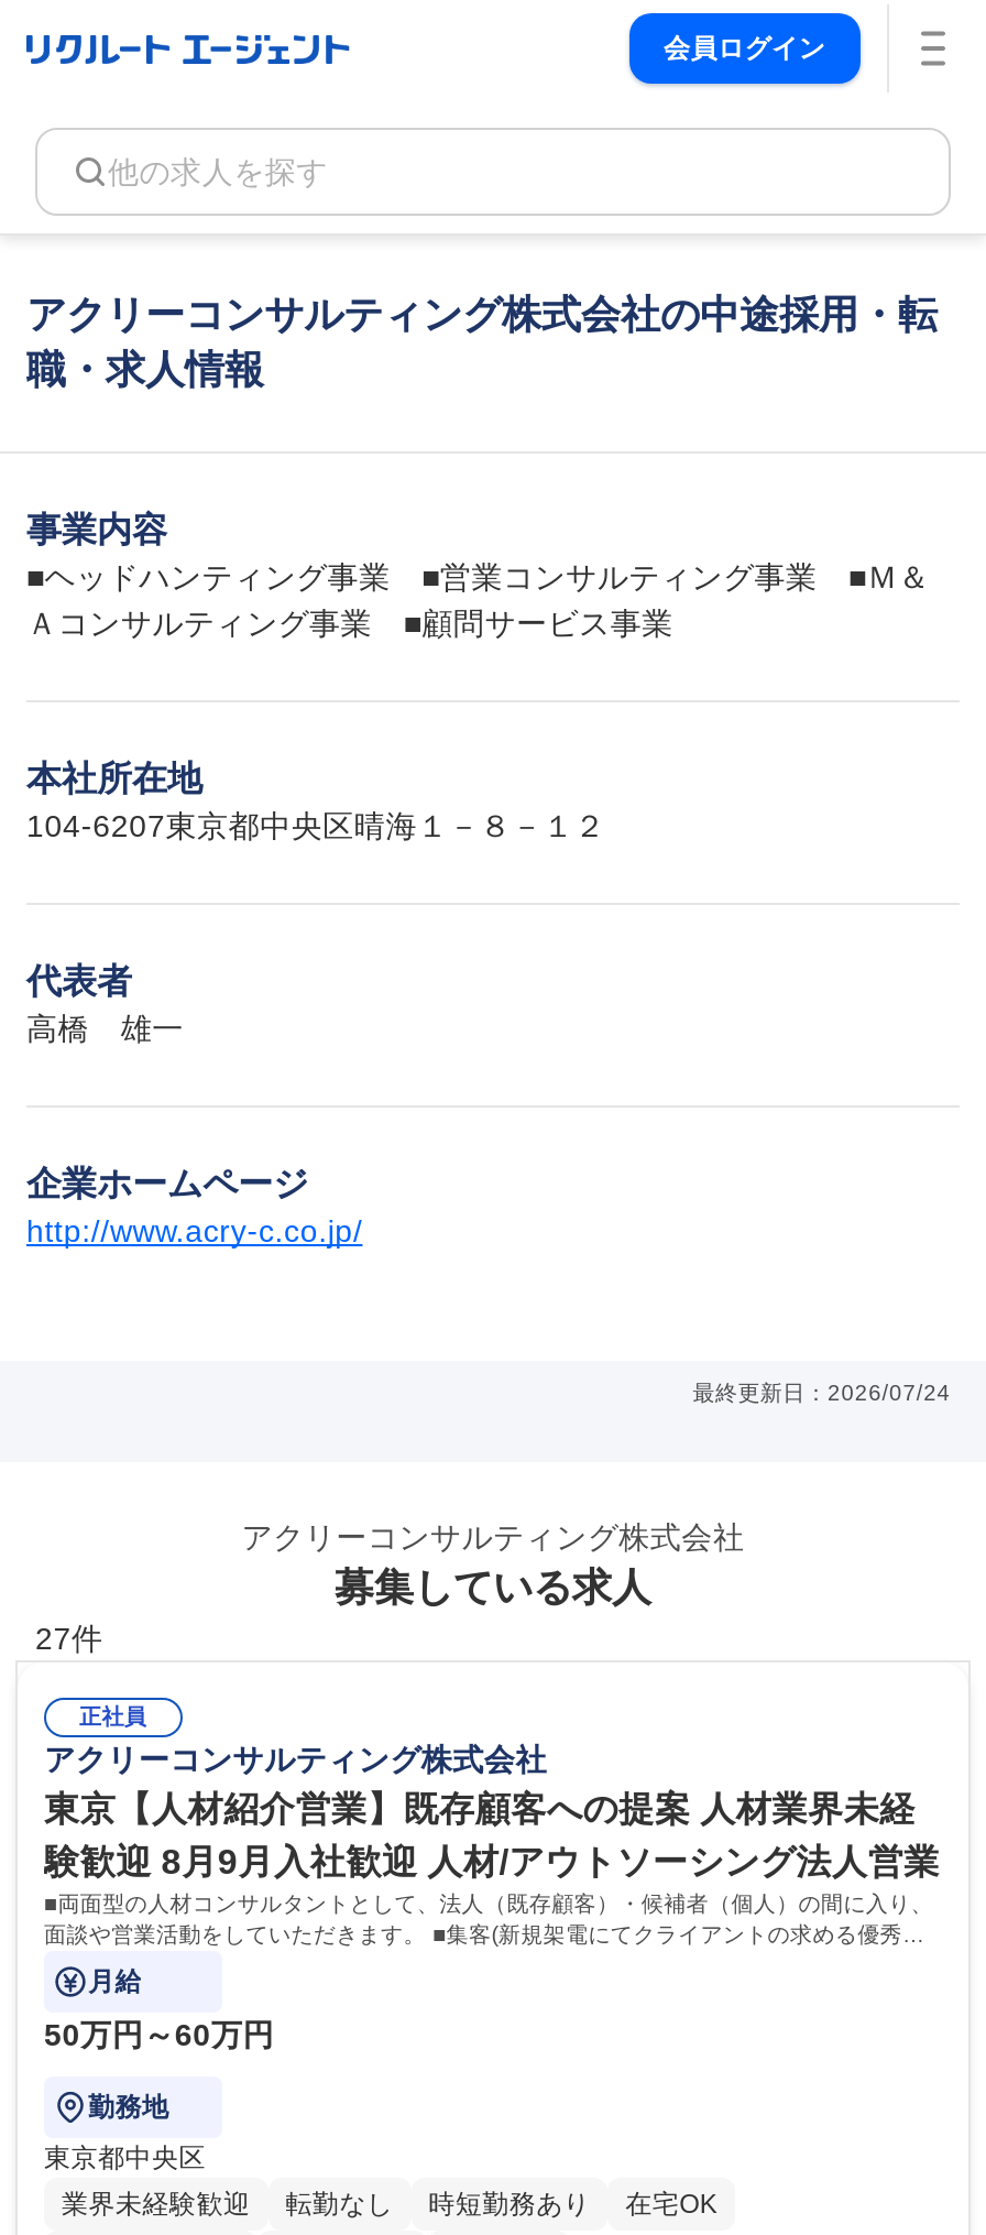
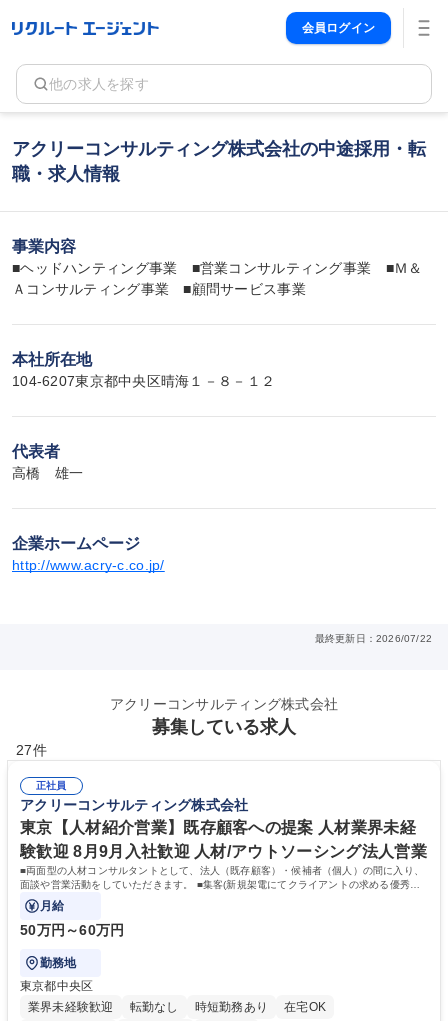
[693,1381,951,1405] 最終更新日：2026/07/24 -> [315,633,432,644] 最終更新日：2026/07/22

